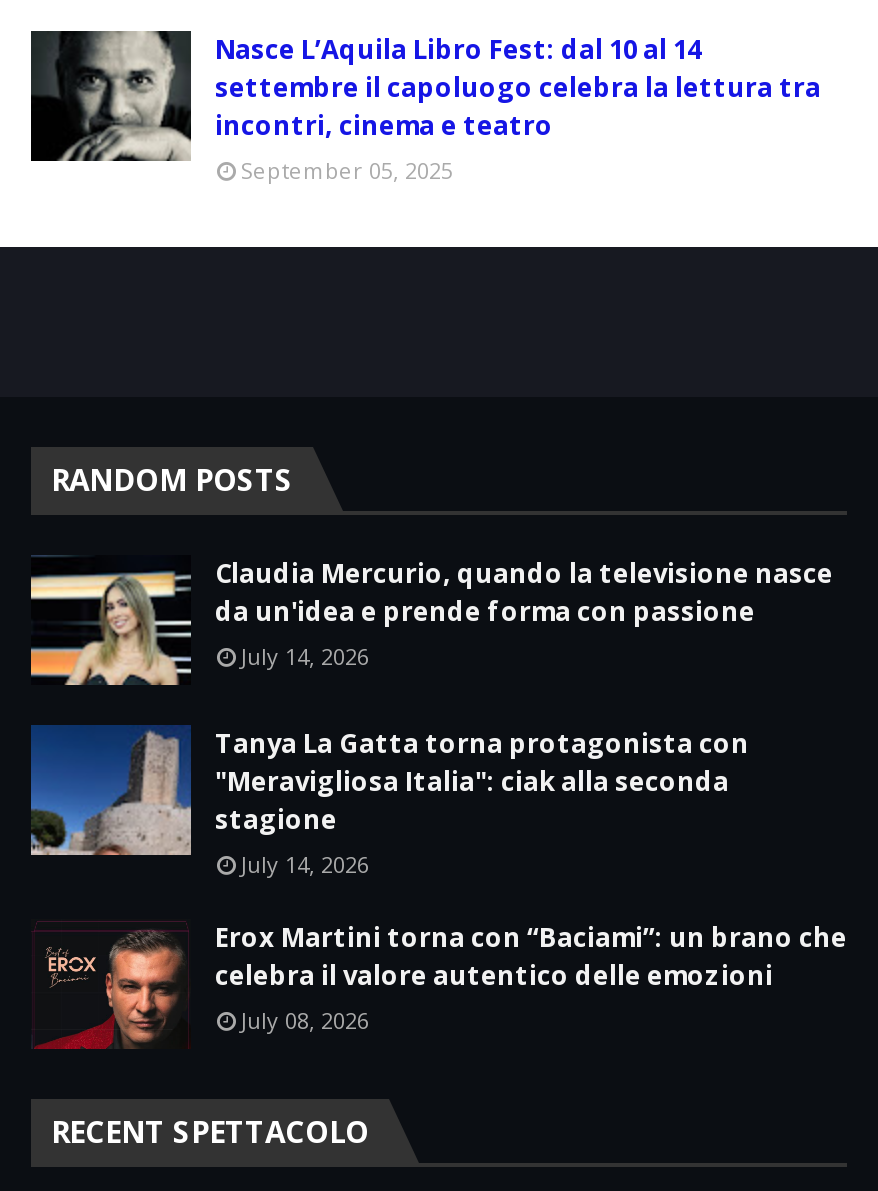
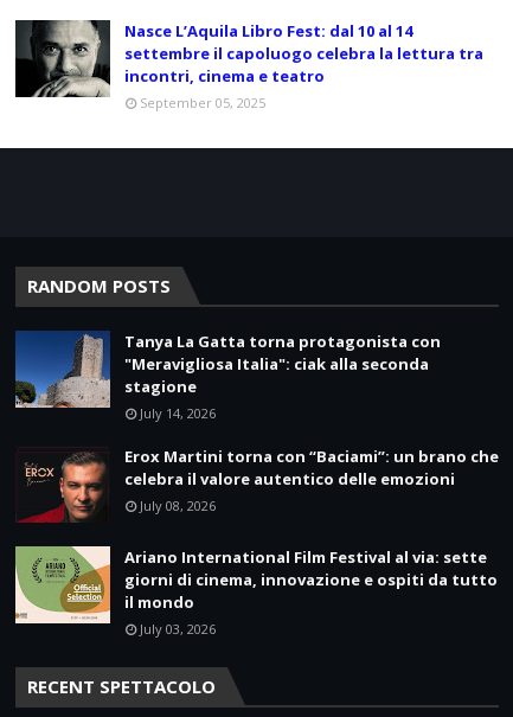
[29,556,833,685] [image] | Claudia Mercurio, quando la televisione nasce | da un'idea e prende forma con passione | July 14, 2026 -> none
moved [27,725,847,1036] -> [13,331,499,515]: [image] | Tanya La Gatta torna protagonista con | "Meravigliosa Italia": ciak alla seconda | stagione | July 14, 2026 | Erox Martini torna con “Baciami”: un brano che | celebra il valore autentico delle emozioni | July 08, 2026
none -> [14,545,498,638] [image] | Ariano International Film Festival al via: sette | giorni di cinema, innovazione e ospiti da tutto | il mondo | July 03, 2026

